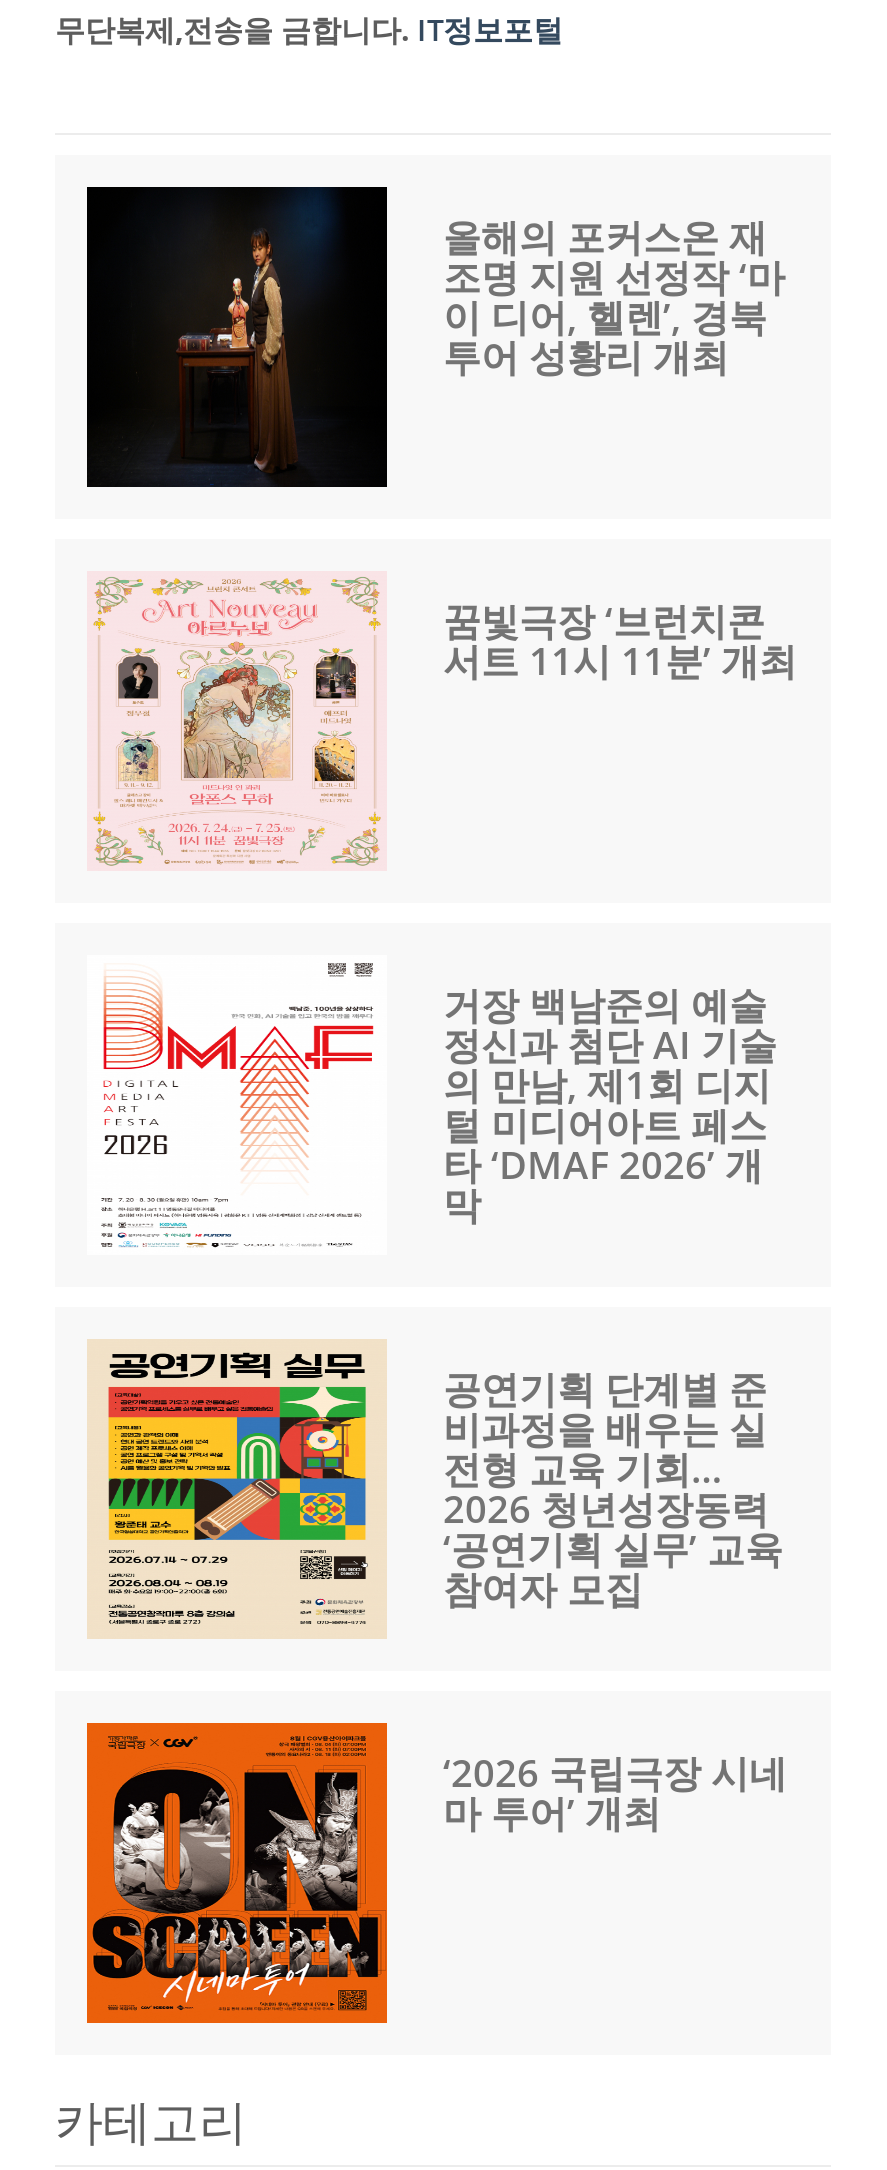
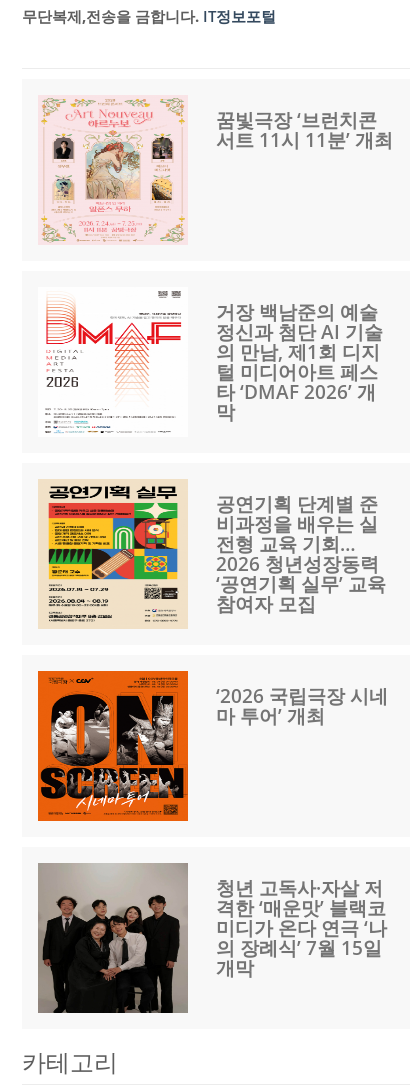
[85,185,785,489] [image] | 올해의 포커스온 재 | 조명 지원 선정작 ‘마 | 이 디어, 헬렌’, 경북 | 투어 성황리 개최 -> none
moved [91,575,797,1839] -> [40,97,393,729]: [image] | 꿈빛극장 ‘브런치콘 | 서트 11시 11분’ 개최 | ... | ‘2026 국립극장 시네 | 마 투어’ 개최
moved [93,1733,377,2013] -> [41,676,183,816]: [image]
none -> [37,863,387,1014] [image] | 청년 고독사·자살 저 | 격한 ‘매운맛’ 블랙코 | 미디가 온다 연극 ‘나 | 의 장례식’ 7월 15일 | 개막

